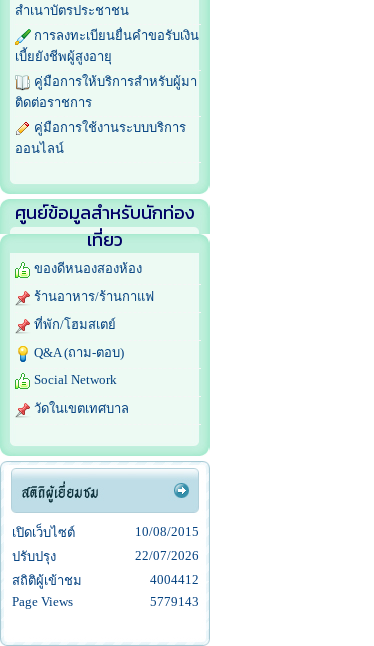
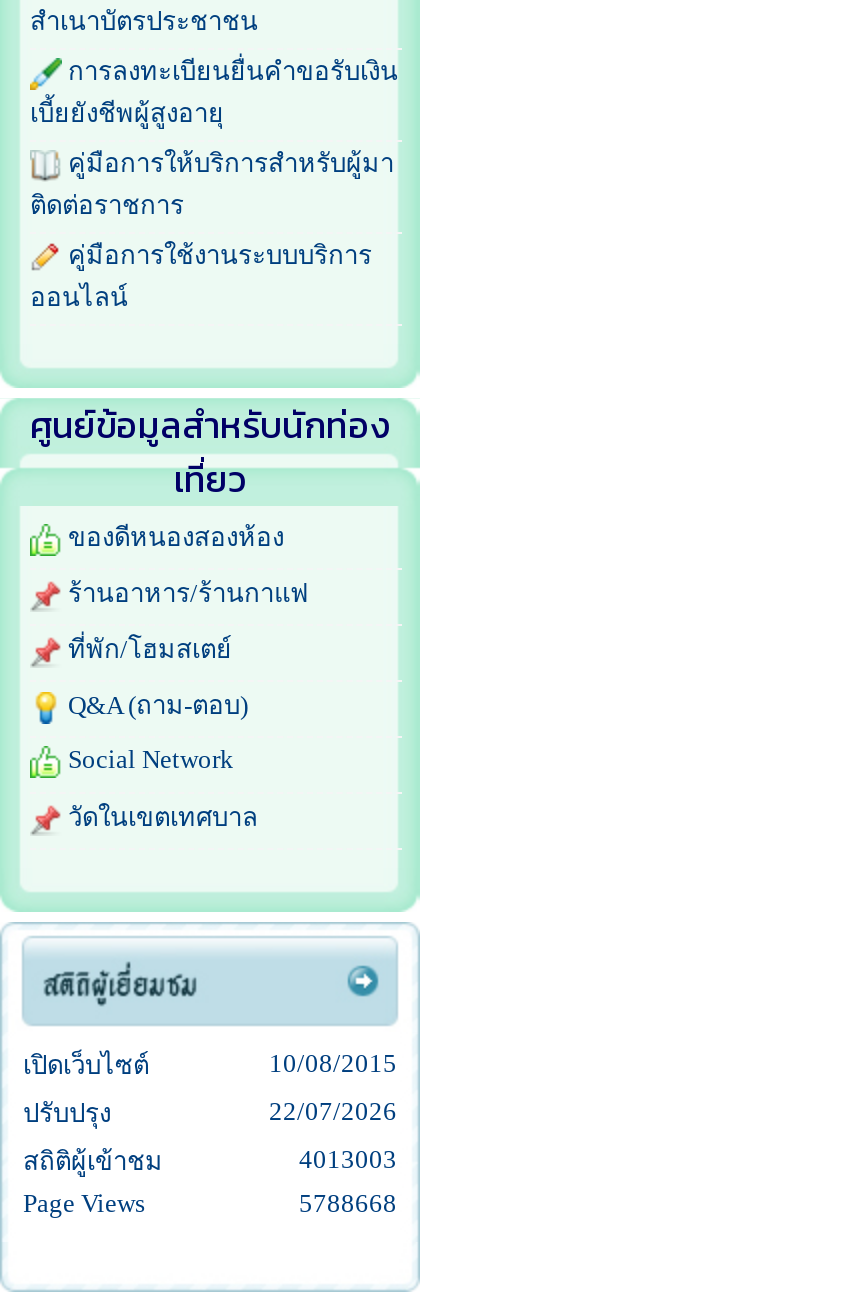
[149,572,198,587] 4004412 -> [299,1145,397,1175] 4013003
[149,594,198,609] 5779143 -> [299,1189,397,1219] 5788668

